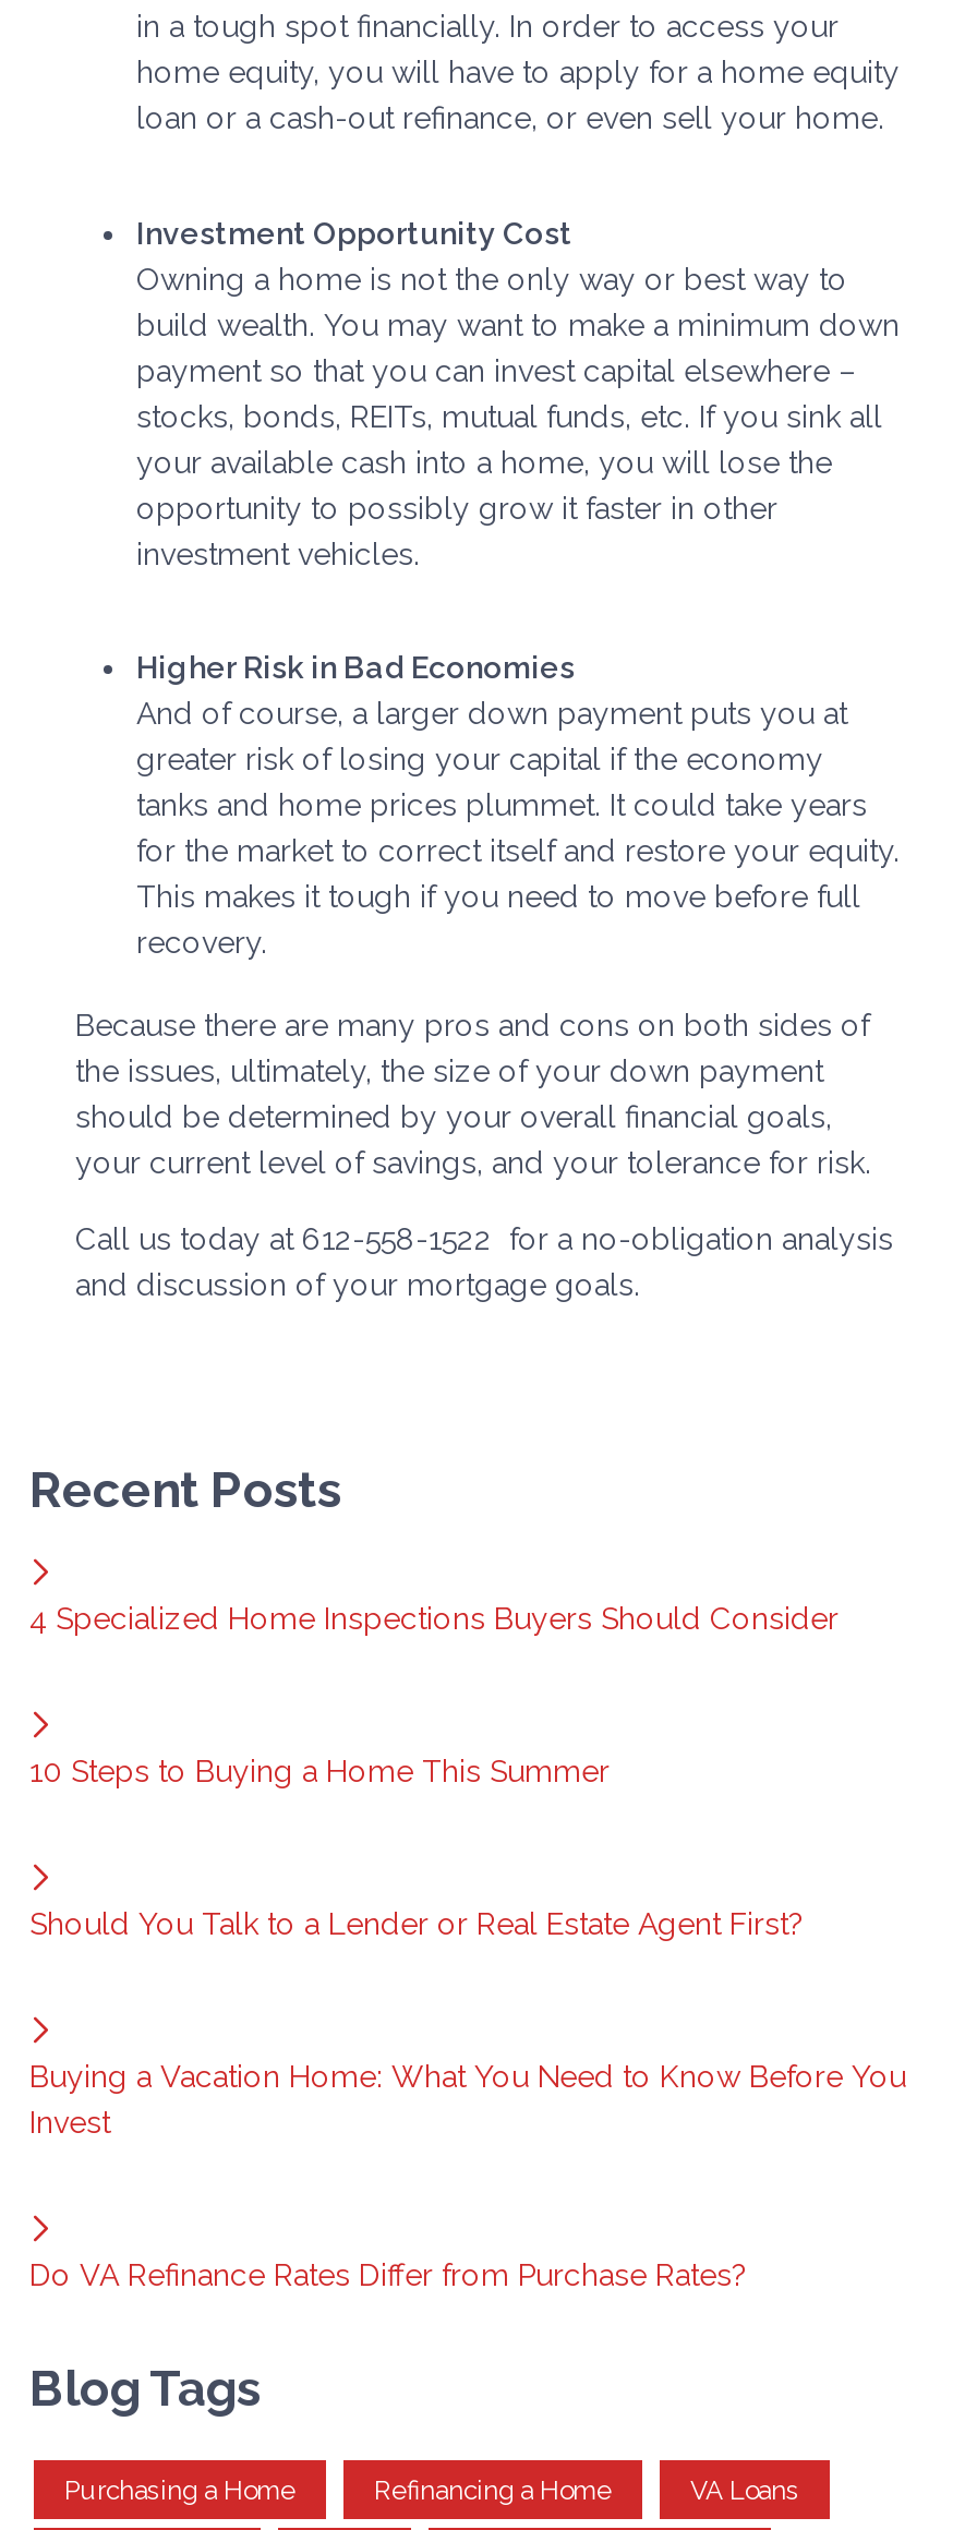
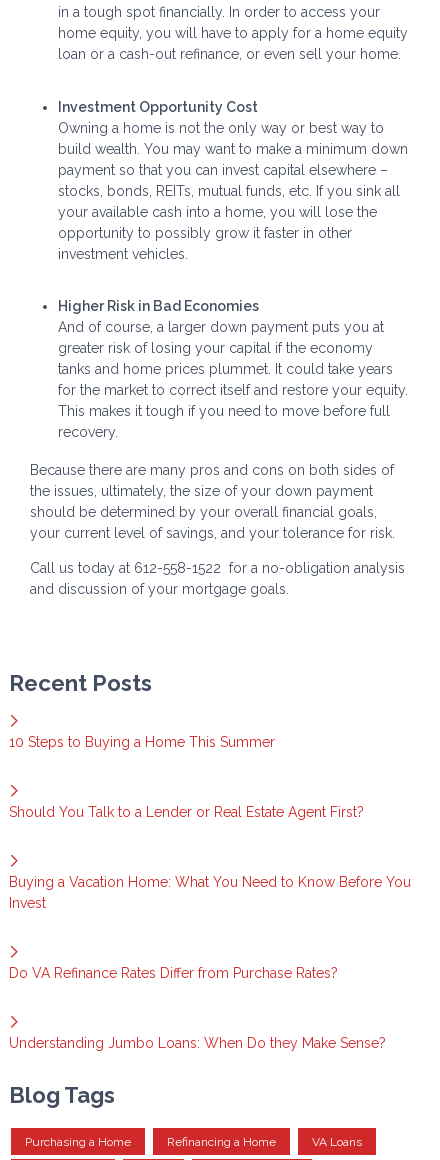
[29,1601,839,1636] 4 Specialized Home Inspections Buyers Should Consider -> none
moved [29,1754,906,2292] -> [9,734,411,981]: 10 Steps to Buying a Home This Summer | Should You Talk to a Lender or Real Estate Agent First? | Buying a Vacation Home: What You Need to Know Before You | Invest | Do VA Refinance Rates Differ from Purchase Rates?
none -> [9,1035,386,1051] Understanding Jumbo Loans: When Do they Make Sense?

